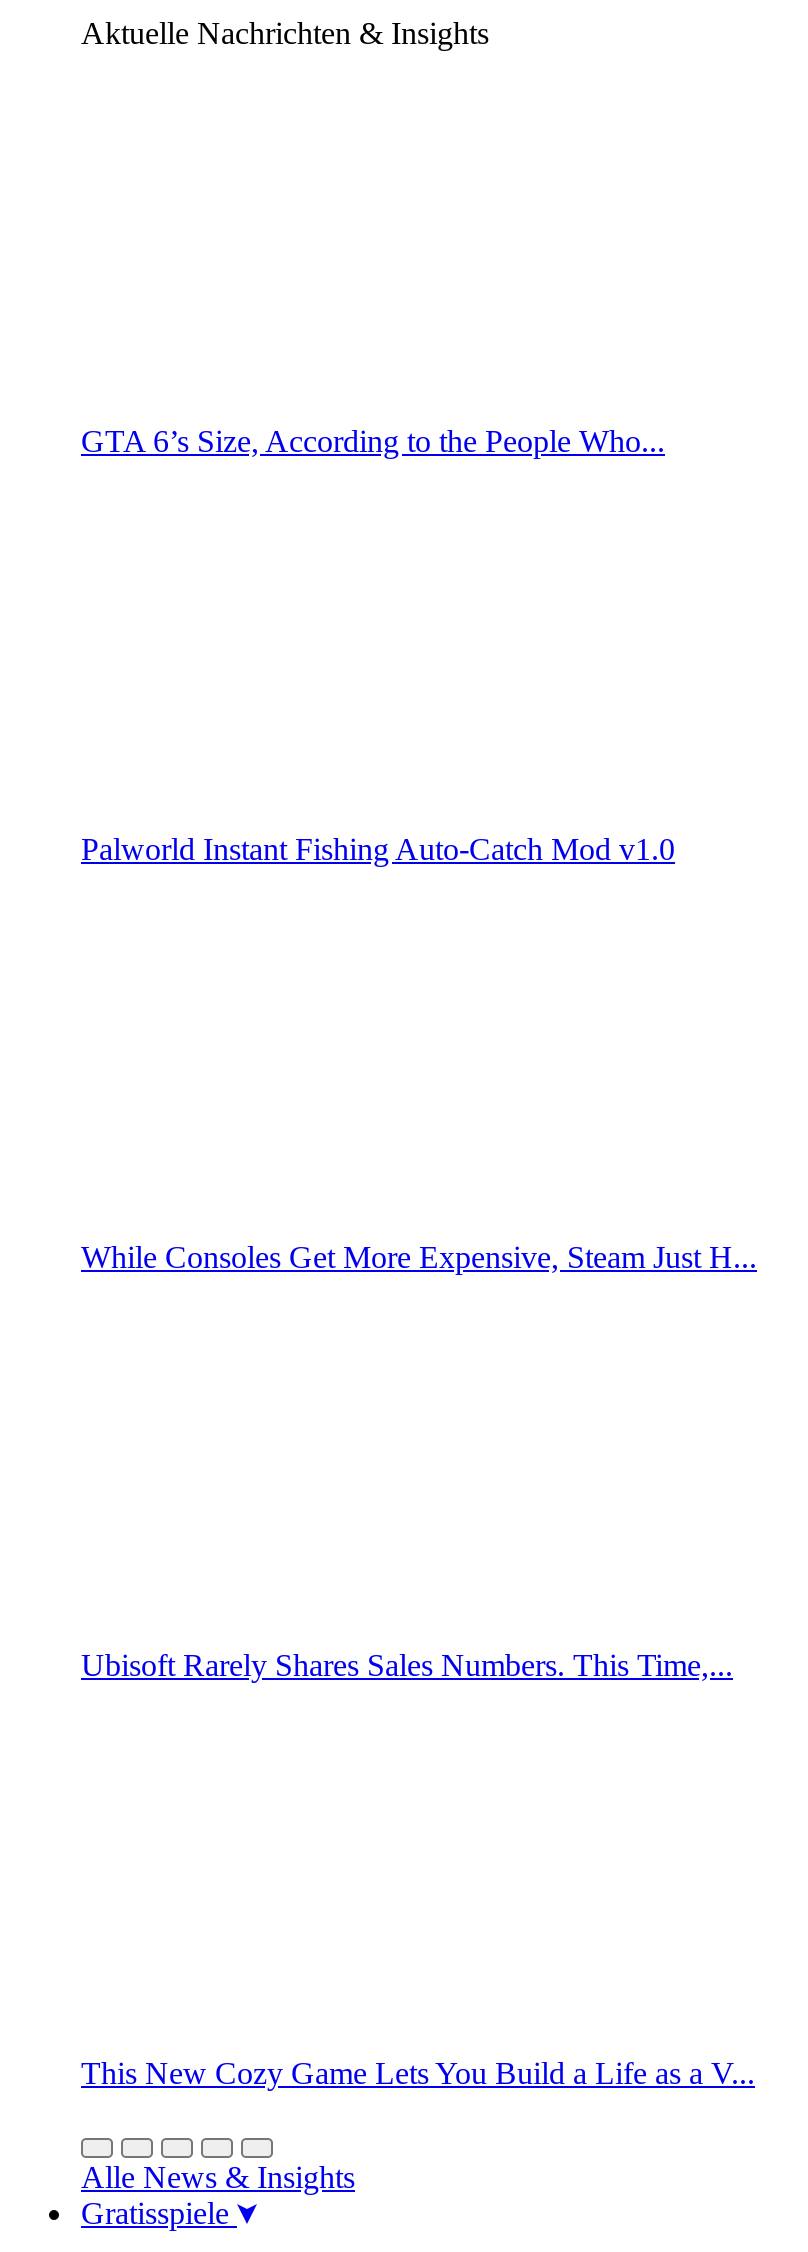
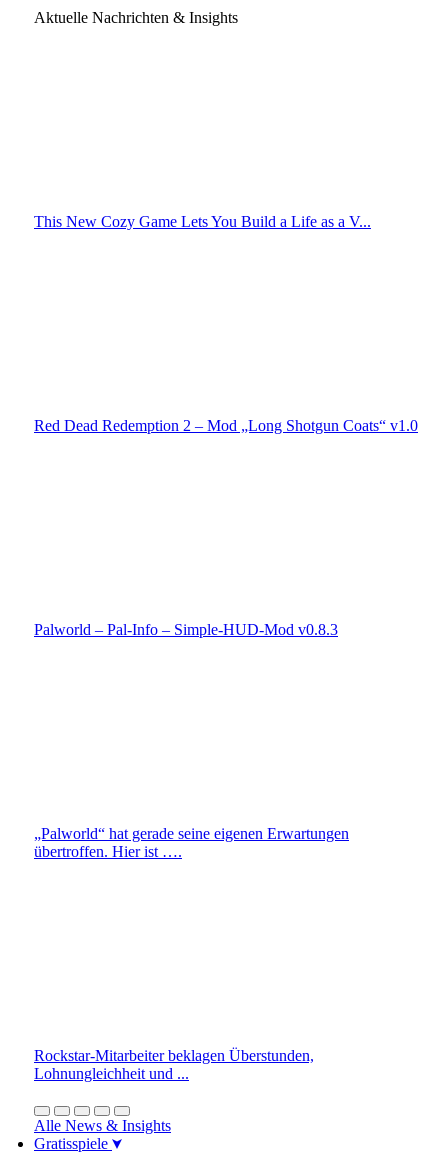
[81,424,665,458] GTA 6’s Size, According to the People Who... -> none
[81,832,675,866] Palworld Instant Fishing Auto-Catch Mod v1.0 -> none
[81,1240,757,1274] While Consoles Get More Expensive, Steam Just H... -> none
[81,1648,733,1682] Ubisoft Rarely Shares Sales Numbers. This Time,... -> none
moved [81,2056,755,2090] -> [34,213,371,230]: This New Cozy Game Lets You Build a Life as a V...
none -> [34,417,418,434] Red Dead Redemption 2 – Mod „Long Shotgun Coats“ v1.0
none -> [34,621,338,638] Palworld – Pal-Info – Simple-HUD-Mod v0.8.3
none -> [34,825,349,860] „Palworld“ hat gerade seine eigenen Erwartungen | übertroffen. Hier ist ….
none -> [34,1047,314,1082] Rockstar-Mitarbeiter beklagen Überstunden, | Lohnungleichheit und ...

